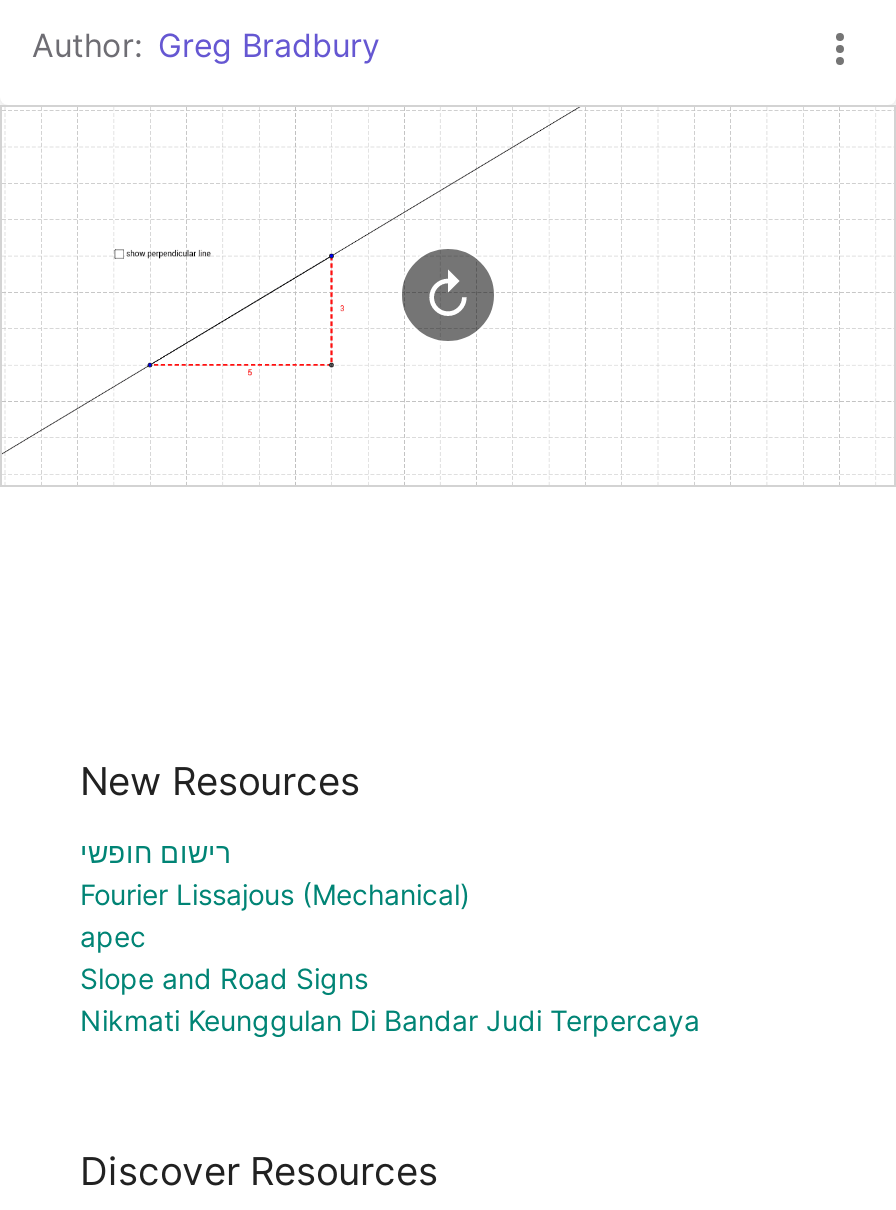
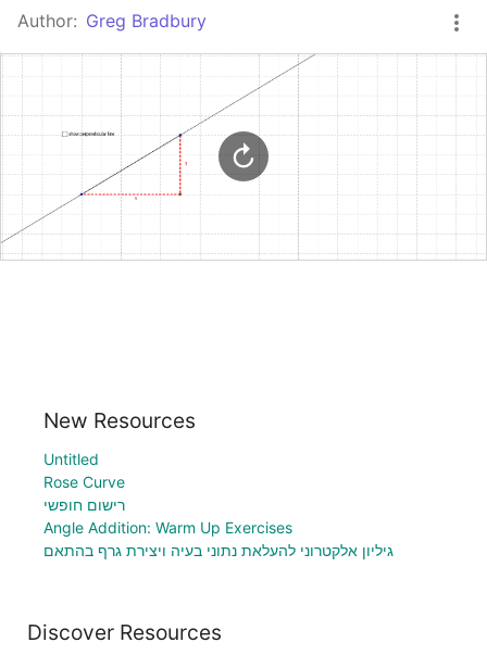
none -> [43,449,125,491] Untitled | Rose Curve
moved [80,835,230,869] -> [43,495,125,514]: רישום חופשי
[80,877,700,1037] Fourier Lissajous (Mechanical) | apec | Slope and Road Signs | Nikmati Keunggulan Di Bandar Judi Terpercaya -> [43,518,394,559] Angle Addition: Warm Up Exercises | גיליון אלקטרוני להעלאת נתוני בעיה ויצירת גרף בהתאם

